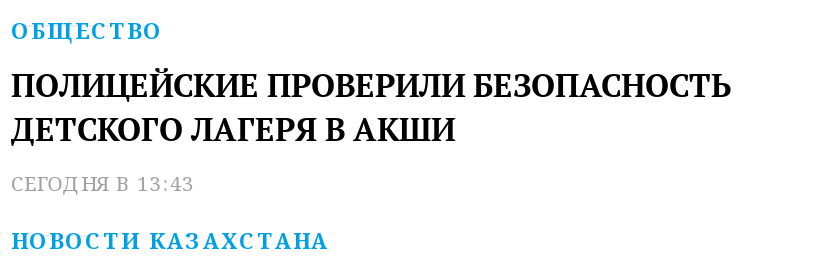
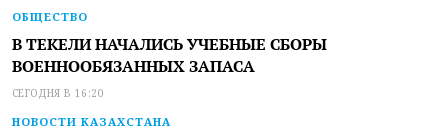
[11,63,731,197] ПОЛИЦЕЙСКИЕ ПРОВЕРИЛИ БЕЗОПАСНОСТЬ | ДЕТСКОГО ЛАГЕРЯ В АКШИ | СЕГОДНЯ В 13:43 -> [12,33,327,100] В ТЕКЕЛИ НАЧАЛИСЬ УЧЕБНЫЕ СБОРЫ | ВОЕННООБЯЗАННЫХ ЗАПАСА | СЕГОДНЯ В 16:20

